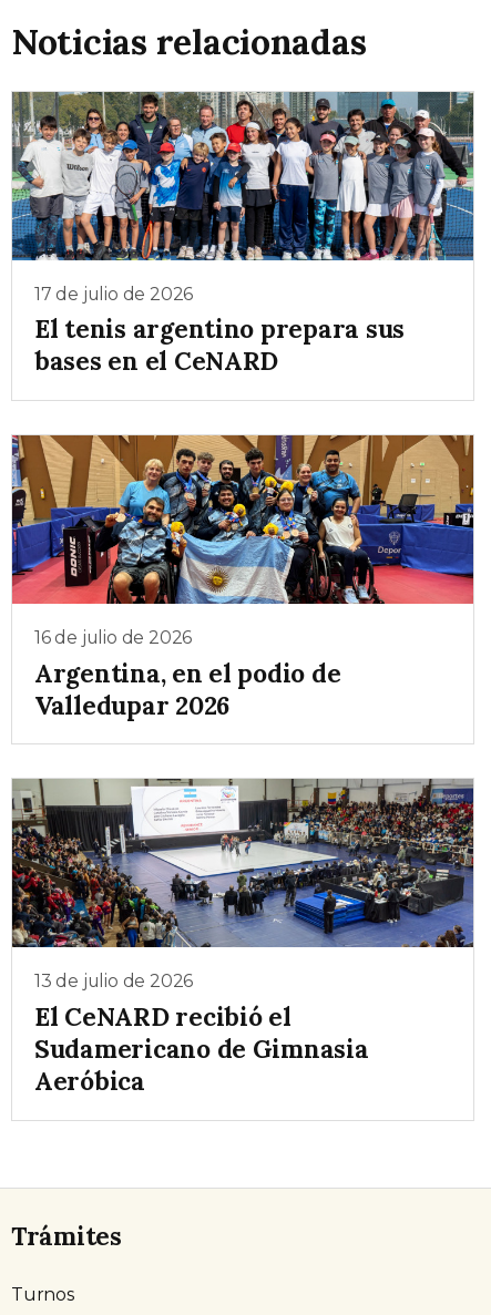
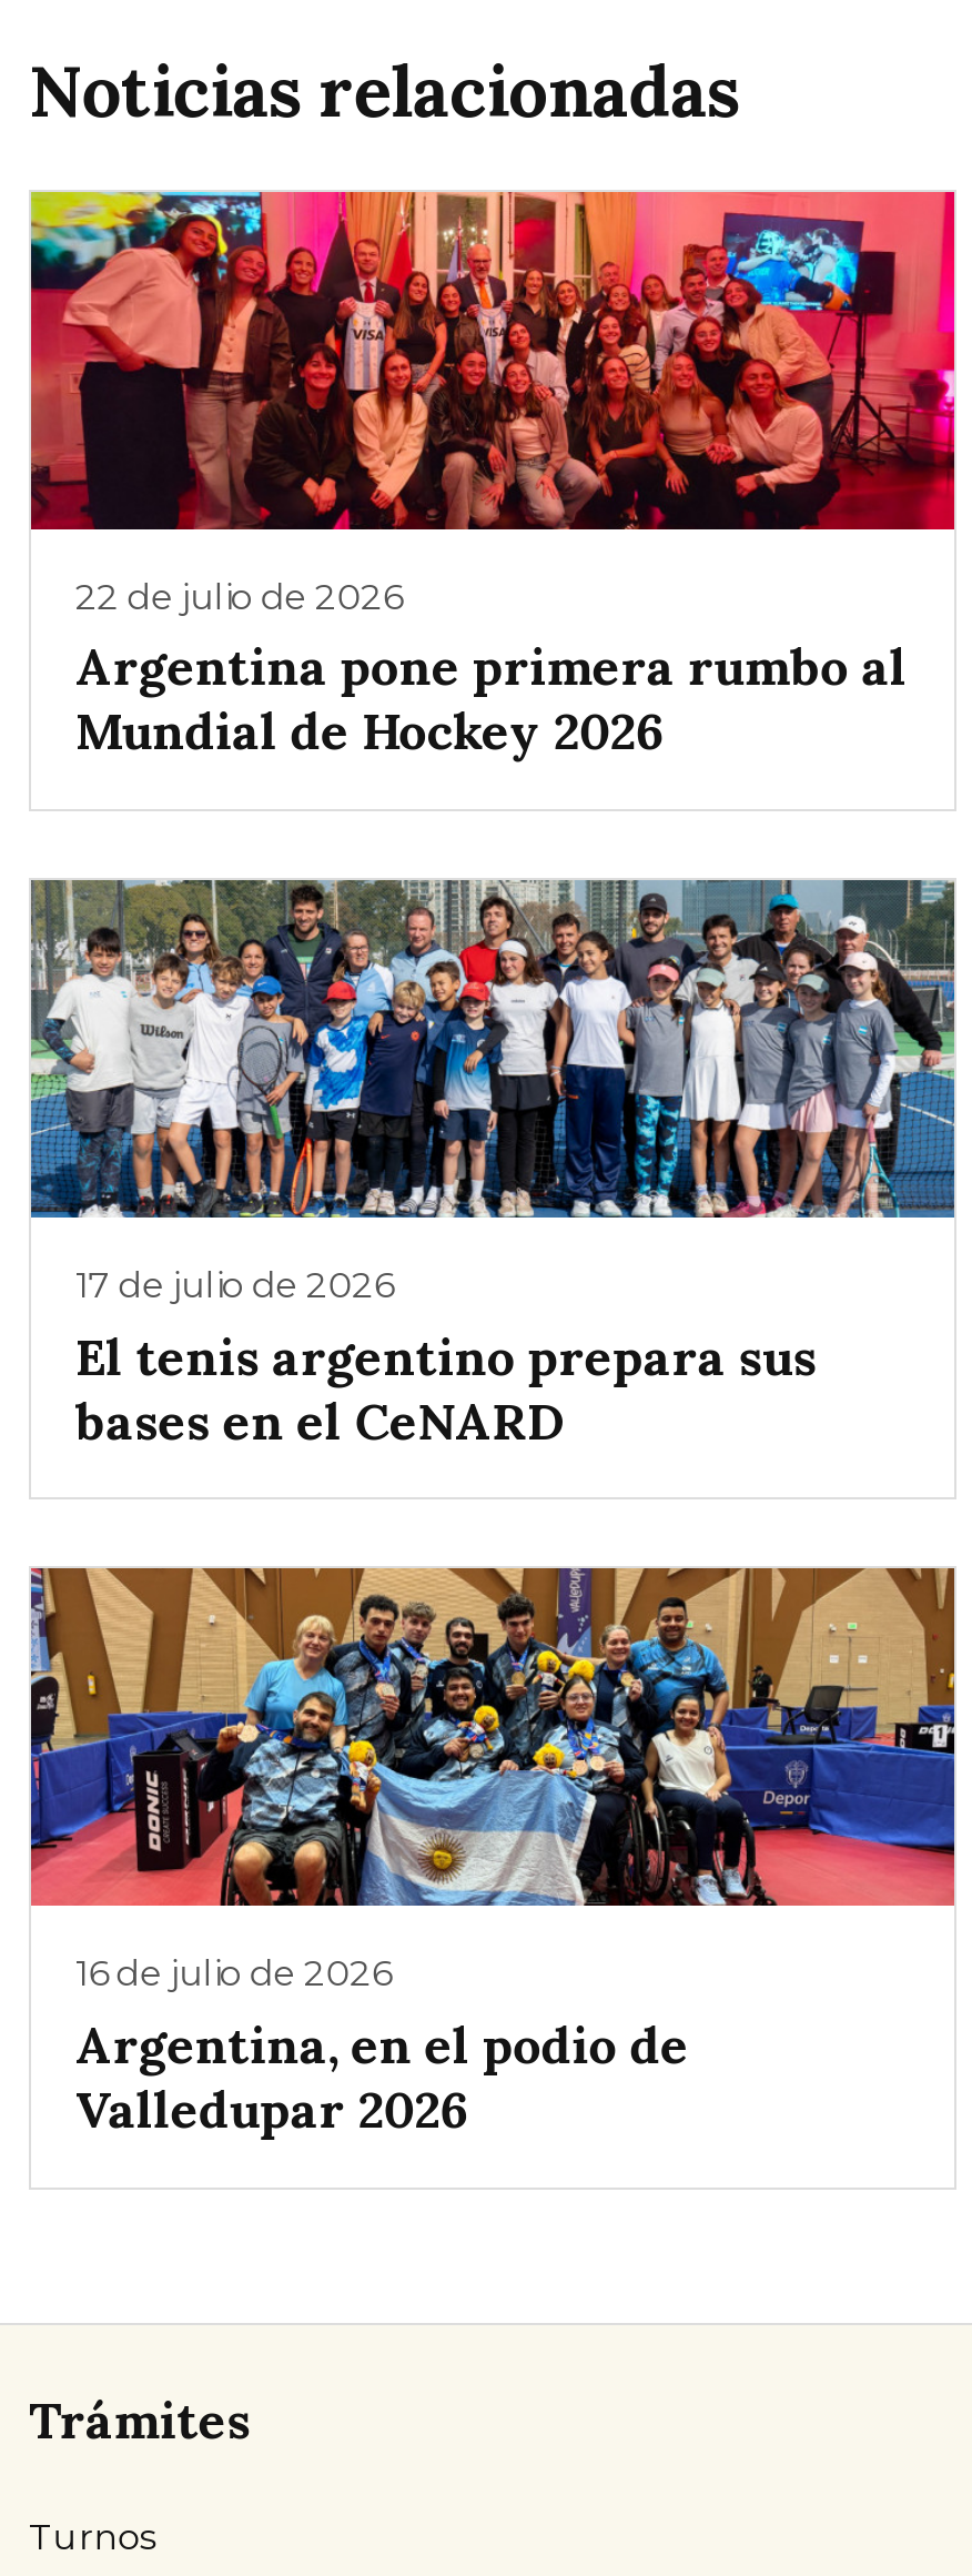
none -> [29,190,956,764] [image] | 22 de julio de 2026 | Argentina pone primera rumbo al | Mundial de Hockey 2026
moved [10,90,475,721] -> [27,876,959,2141]: [image] | 17 de julio de 2026 | El tenis argentino prepara sus | bases en el CeNARD | 16 de julio de 2026 | Argentina, en el podio de | Valledupar 2026
[11,778,474,1097] [image] | 13 de julio de 2026 | El CeNARD recibió el | Sudamericano de Gimnasia | Aeróbica -> none

